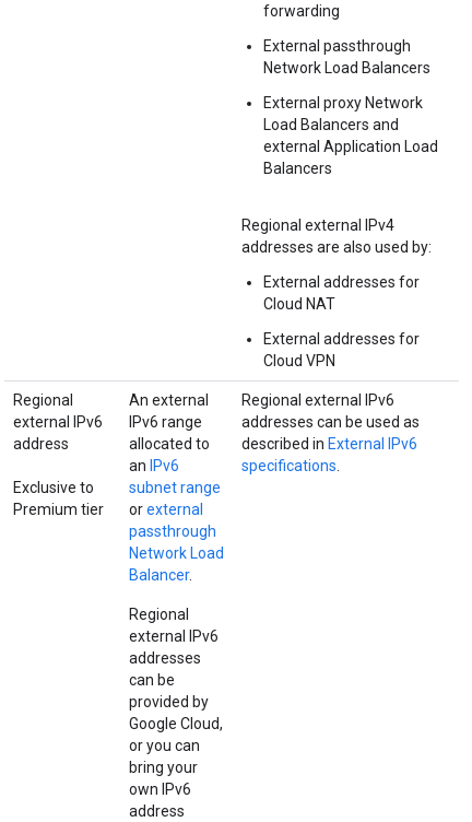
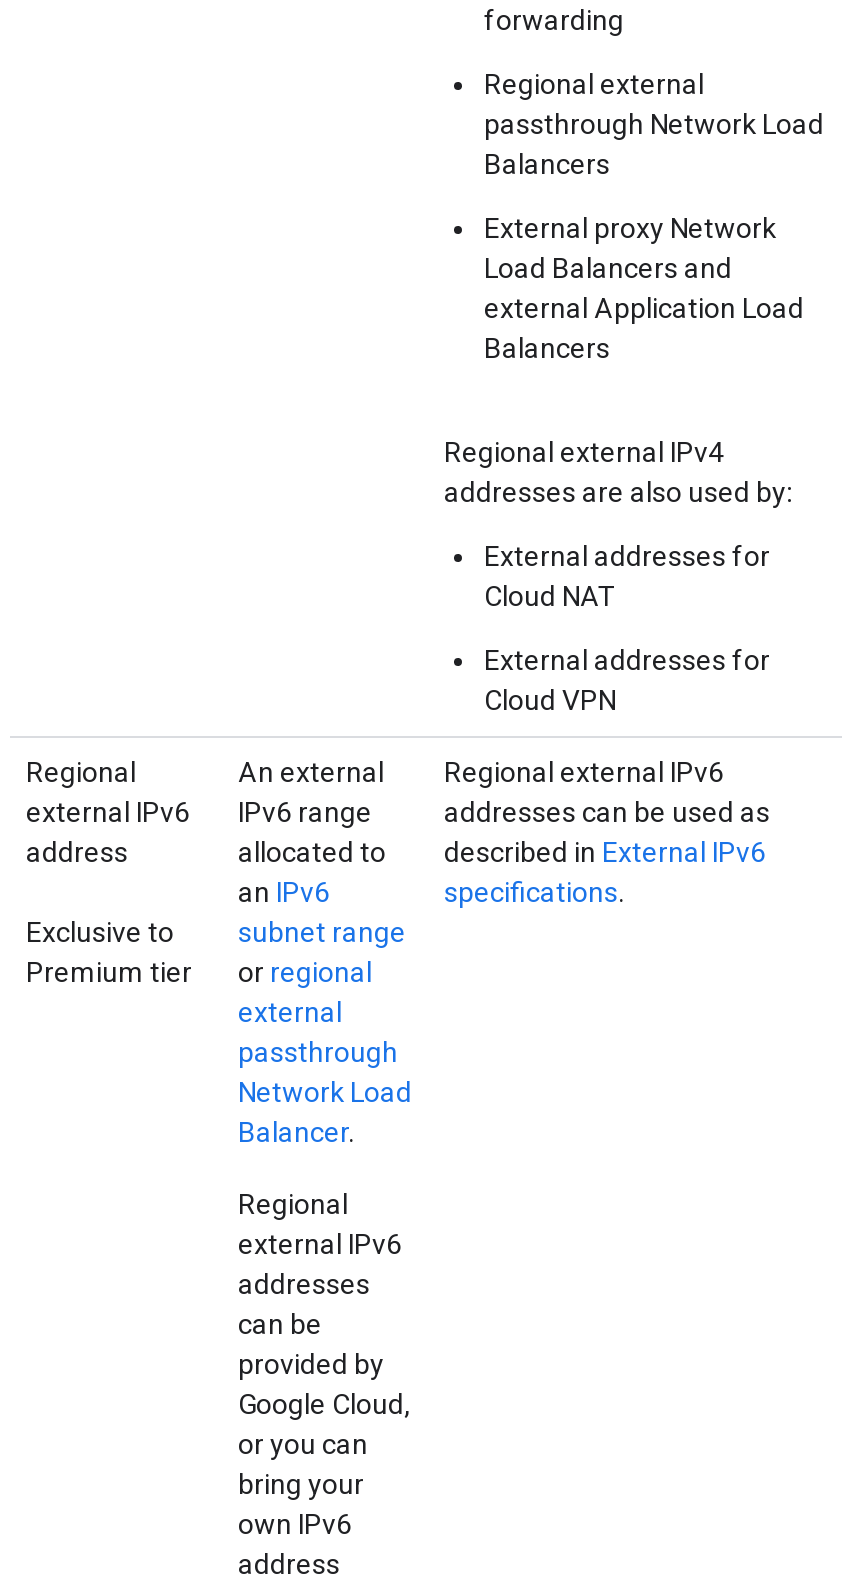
[263,37,430,77] External passthrough | Network Load Balancers -> [484,68,824,180] Regional external | passthrough Network Load | Balancers
[129,501,203,518] or external -> [238,956,372,1028] or regional | external

